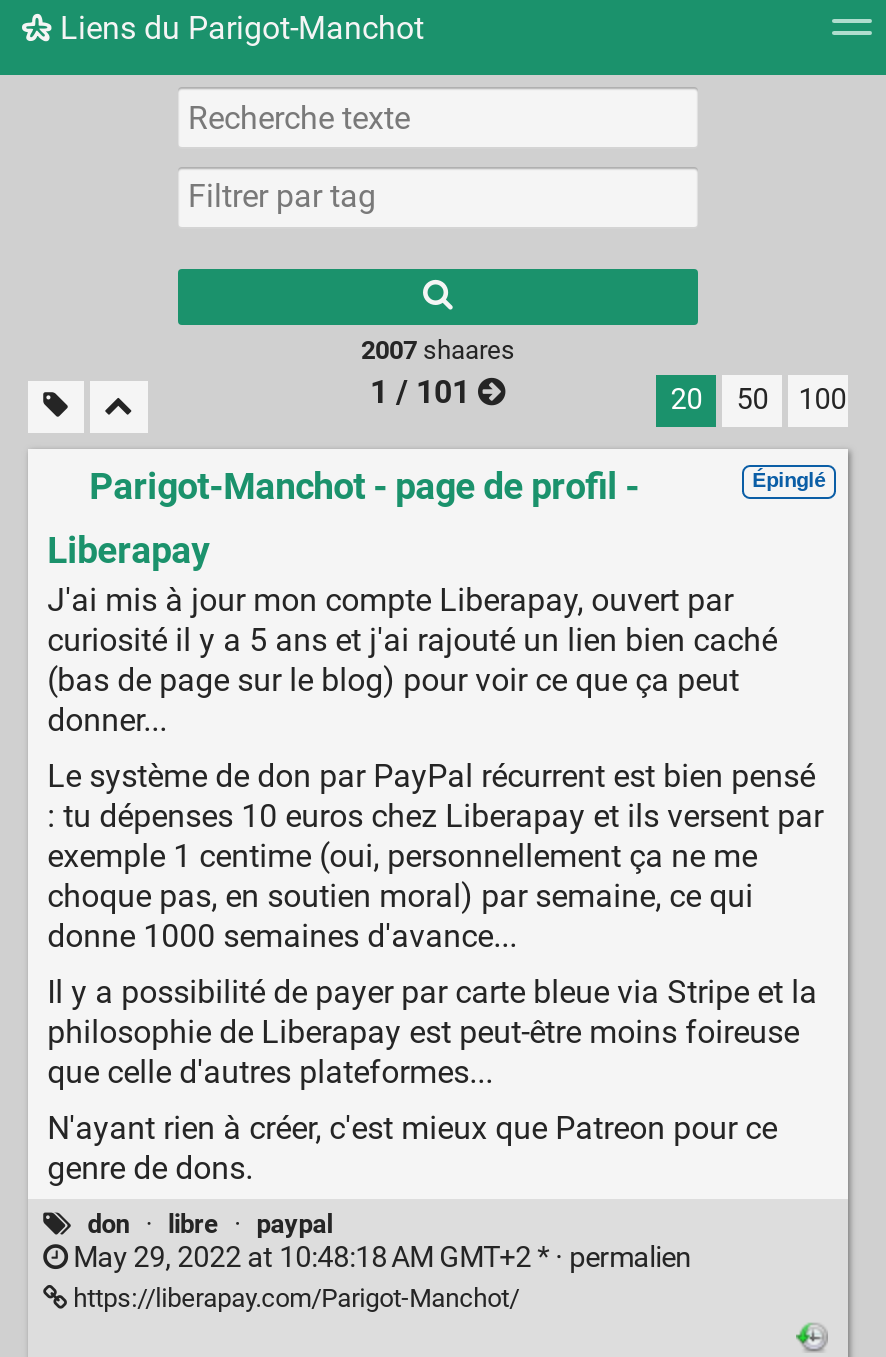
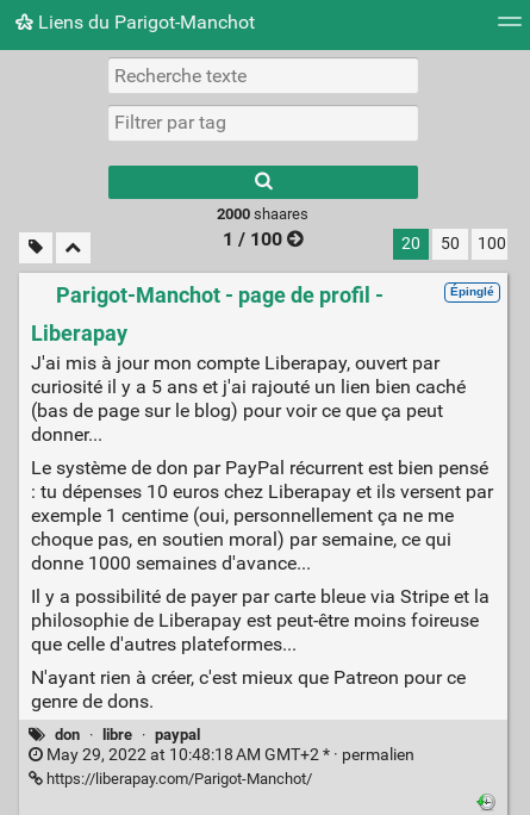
[361,335,515,365] 2007 shaares -> [217,205,309,223] 2000 shaares
[370,373,470,411] 1 / 101 -> [223,227,282,250] 1 / 100

